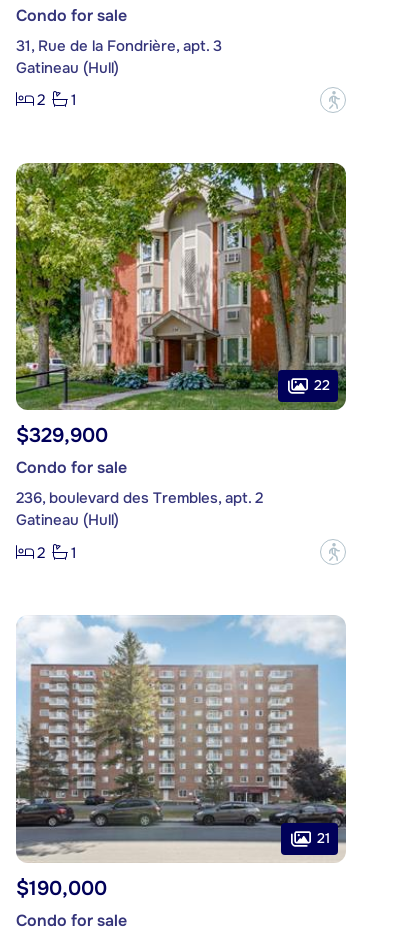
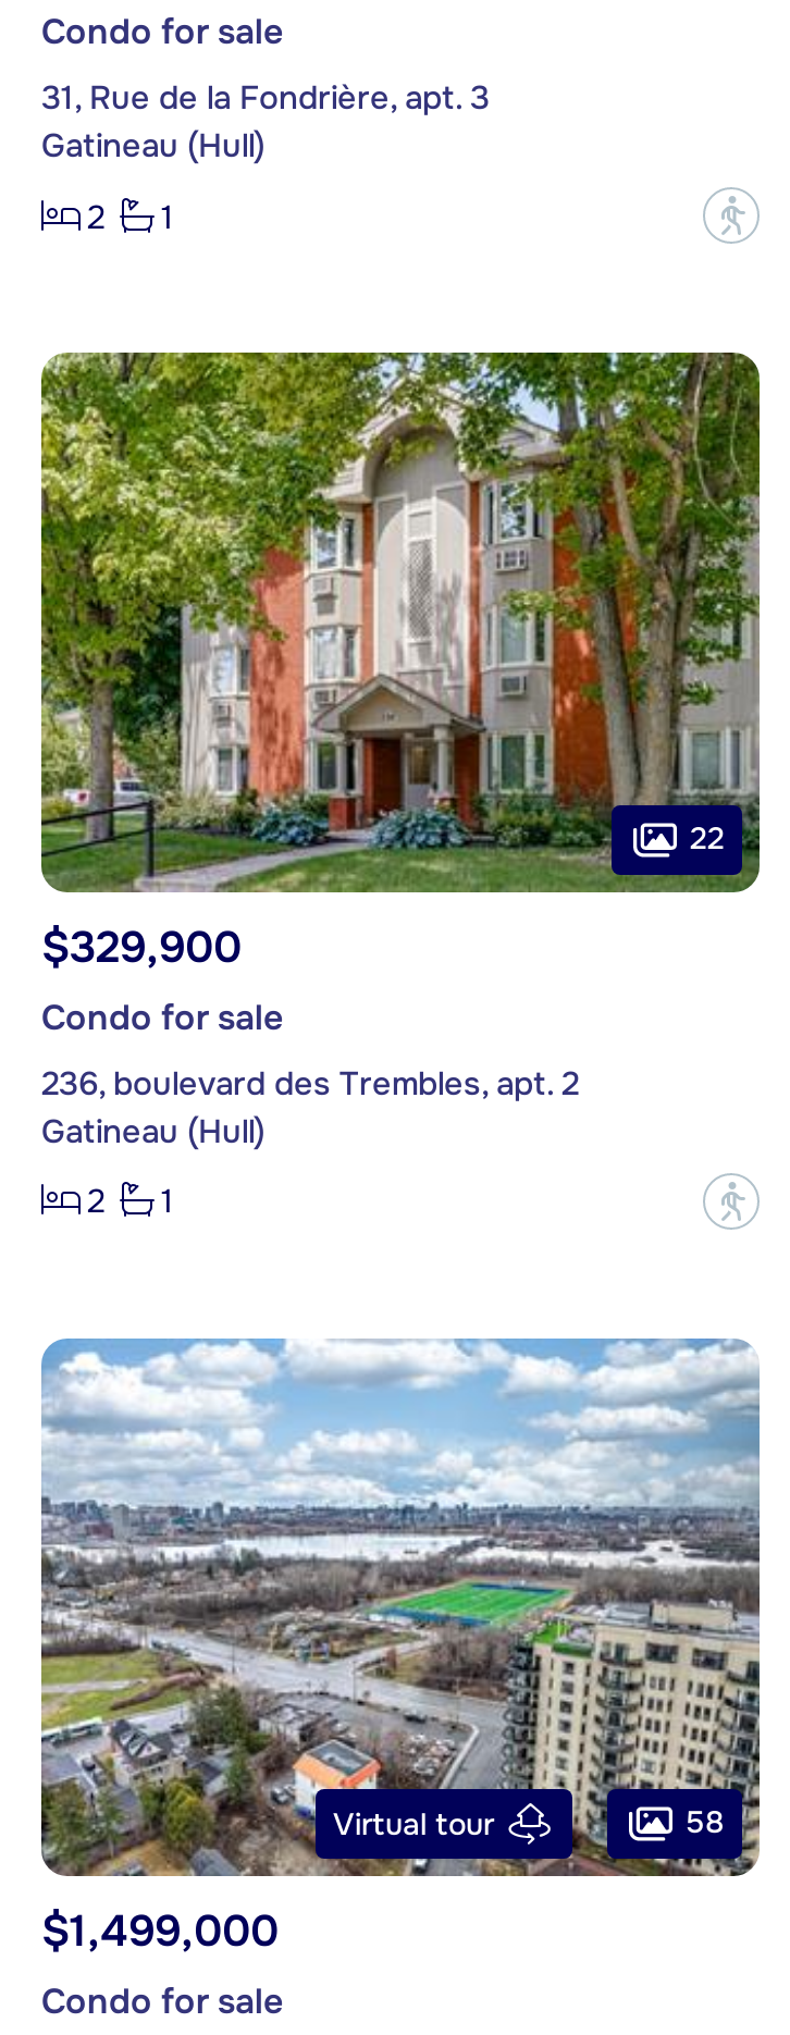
[15,615,346,862] [image] | 21 -> [39,1337,762,1877] [image] | Virtual tour | 58
[16,876,107,901] $190,000 -> [41,1905,279,1960] $1,499,000

